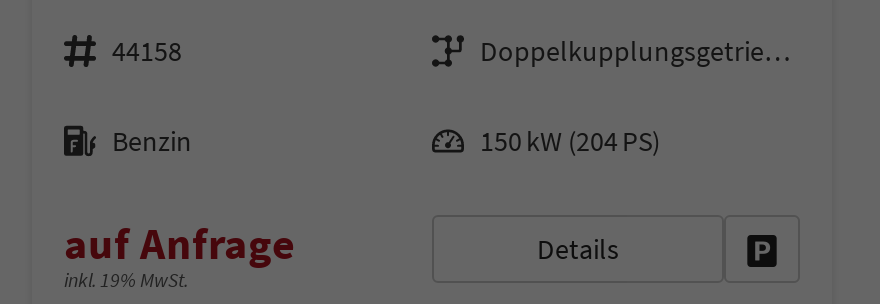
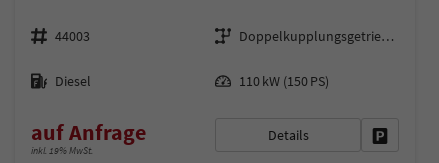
[112,33,182,69] 44158 -> [55,27,90,45] 44003
[112,123,192,159] Benzin -> [55,72,91,90] Diesel
[480,123,660,159] 150 kW (204 PS) -> [239,72,329,90] 110 kW (150 PS)

